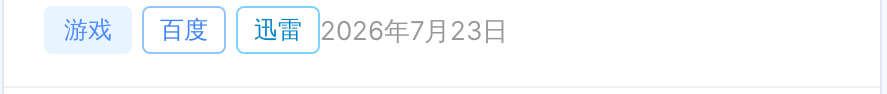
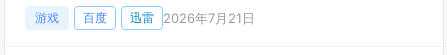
[64,13,508,45] 游戏 百度 迅雷 2026年7月23日 -> [35,9,255,25] 游戏 百度 迅雷 2026年7月21日

